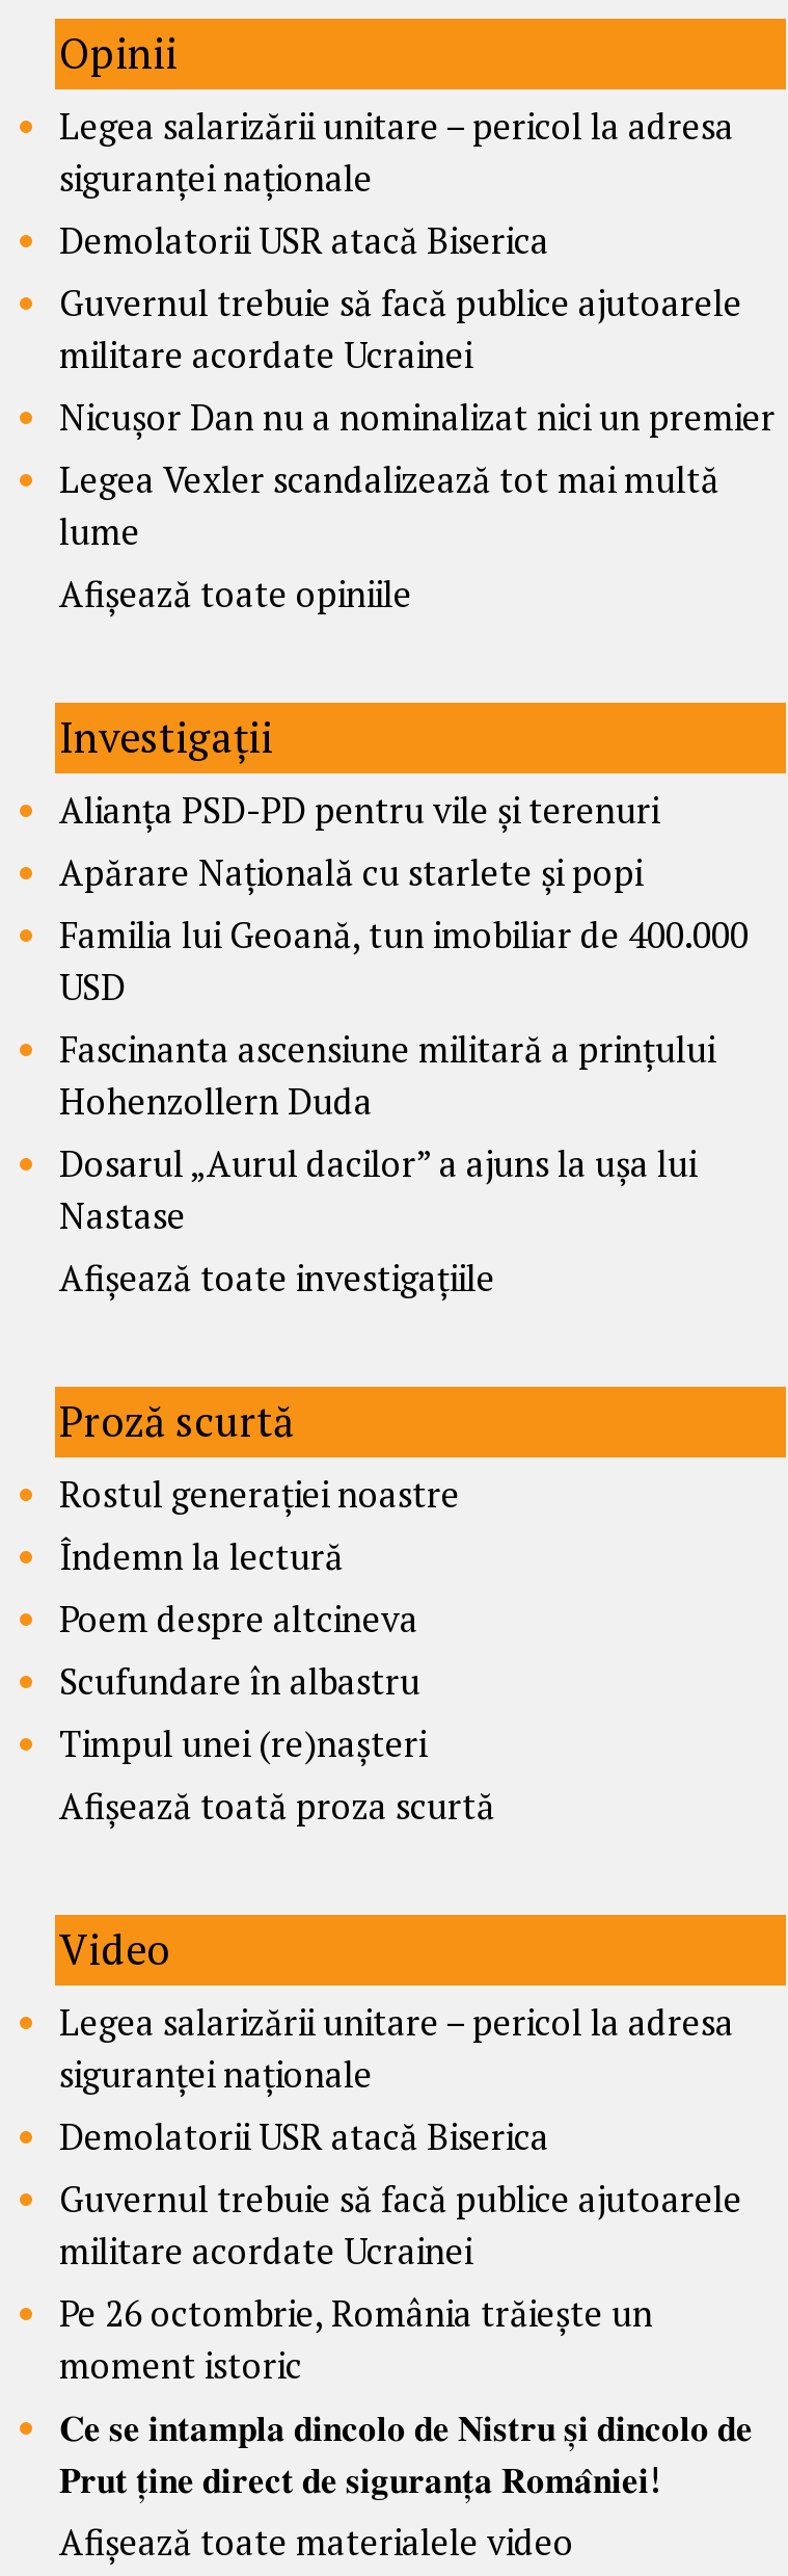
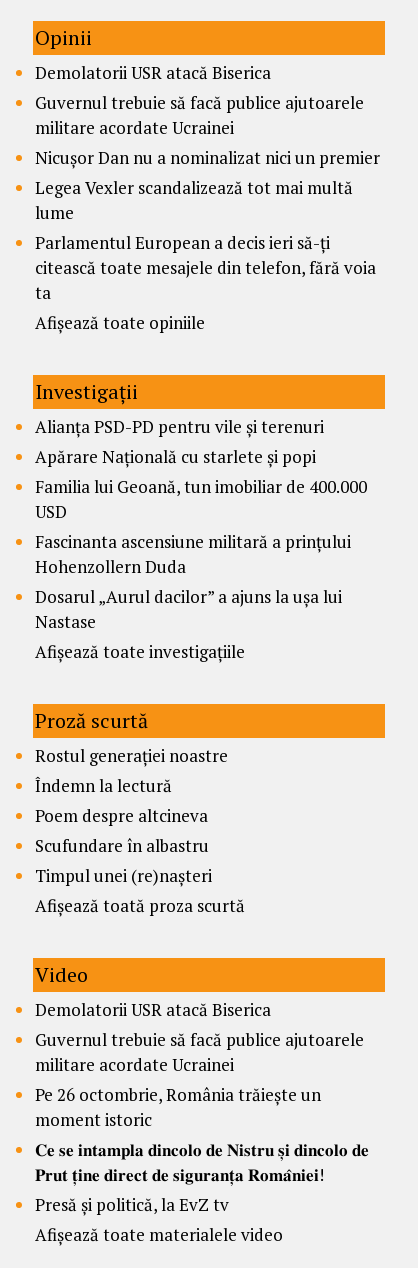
[59,101,734,201] Legea salarizării unitare – pericol la adresa | siguranței naționale -> none
moved [59,216,776,555] -> [35,61,380,224]: Demolatorii USR atacă Biserica | Guvernul trebuie să facă publice ajutoarele | militare acordate Ucrainei | Nicușor Dan nu a nominalizat nici un premier | Legea Vexler scandalizează tot mai multă | lume
none -> [35,231,376,304] Parlamentul European a decis ieri să-ți | citească toate mesajele din telefon, fără voia | ta
moved [59,569,749,1977] -> [35,311,367,988]: Afișează toate opiniile | Investigații | Alianța PSD-PD pentru vile și terenuri | ... | Afișează toată proza scurtă | Video
[59,1998,734,2097] Legea salarizării unitare – pericol la adresa | siguranței naționale -> none
moved [59,2112,742,2388] -> [35,998,364,1131]: Demolatorii USR atacă Biserica | Guvernul trebuie să facă publice ajutoarele | militare acordate Ucrainei | Pe 26 octombrie, România trăiește un | moment istoric
none -> [35,1193,229,1216] Presă și politică, la EvZ tv

